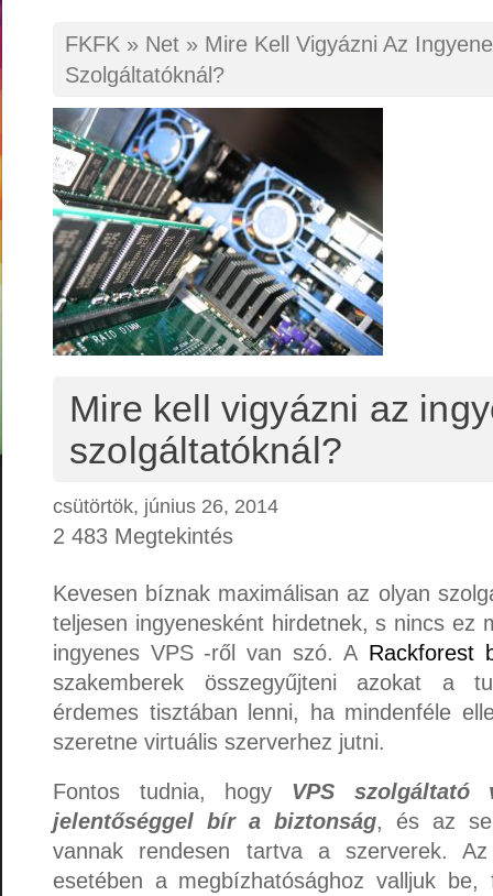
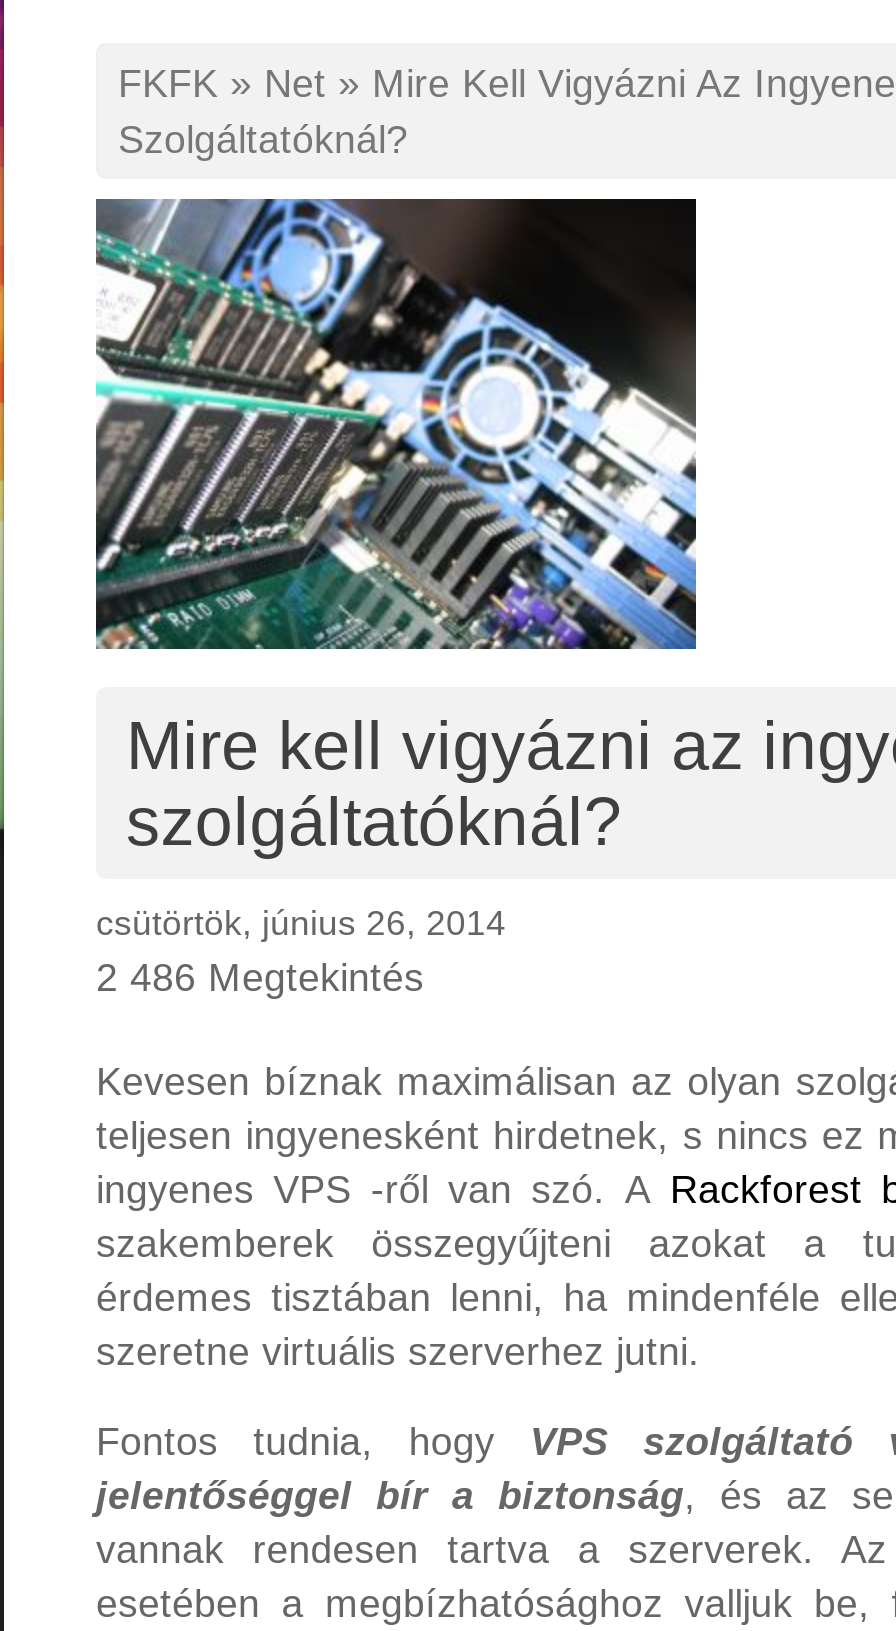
[53,524,233,548] 2 483 Megtekintés -> [96,955,424,999] 2 486 Megtekintés

